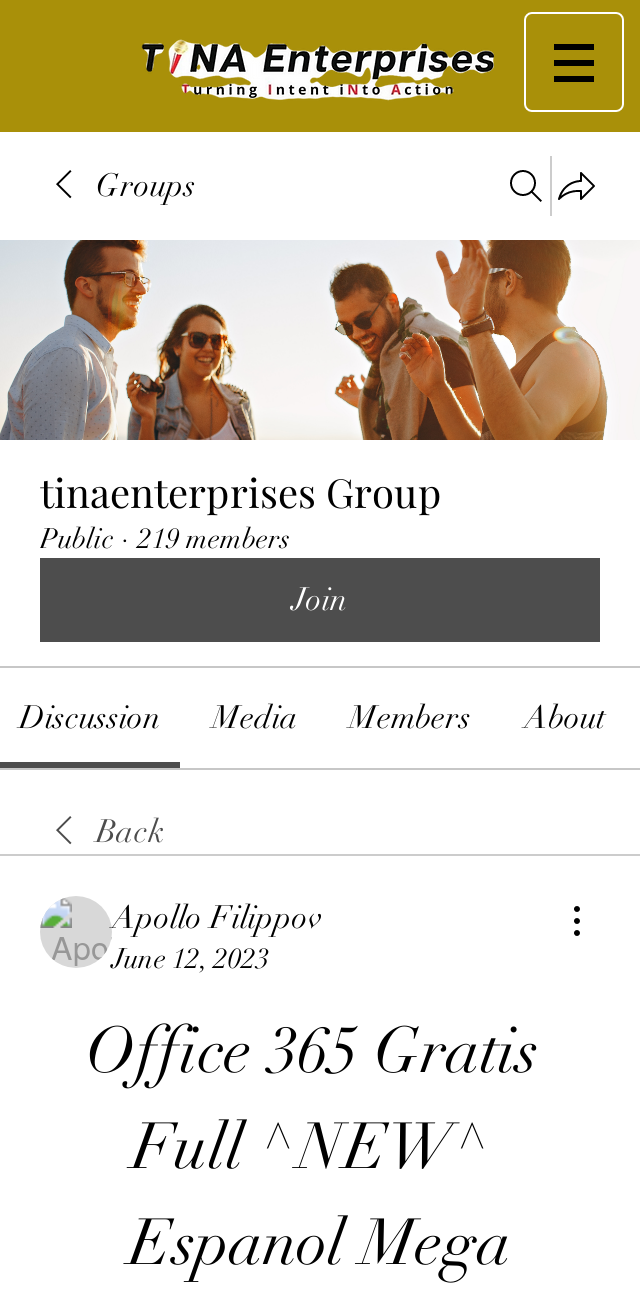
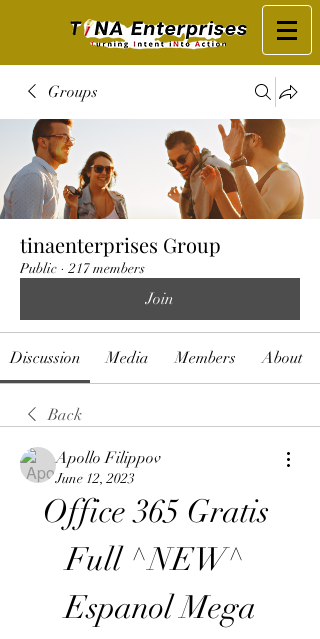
[40,522,290,556] Public · 219 members -> [20,260,145,277] Public · 217 members

